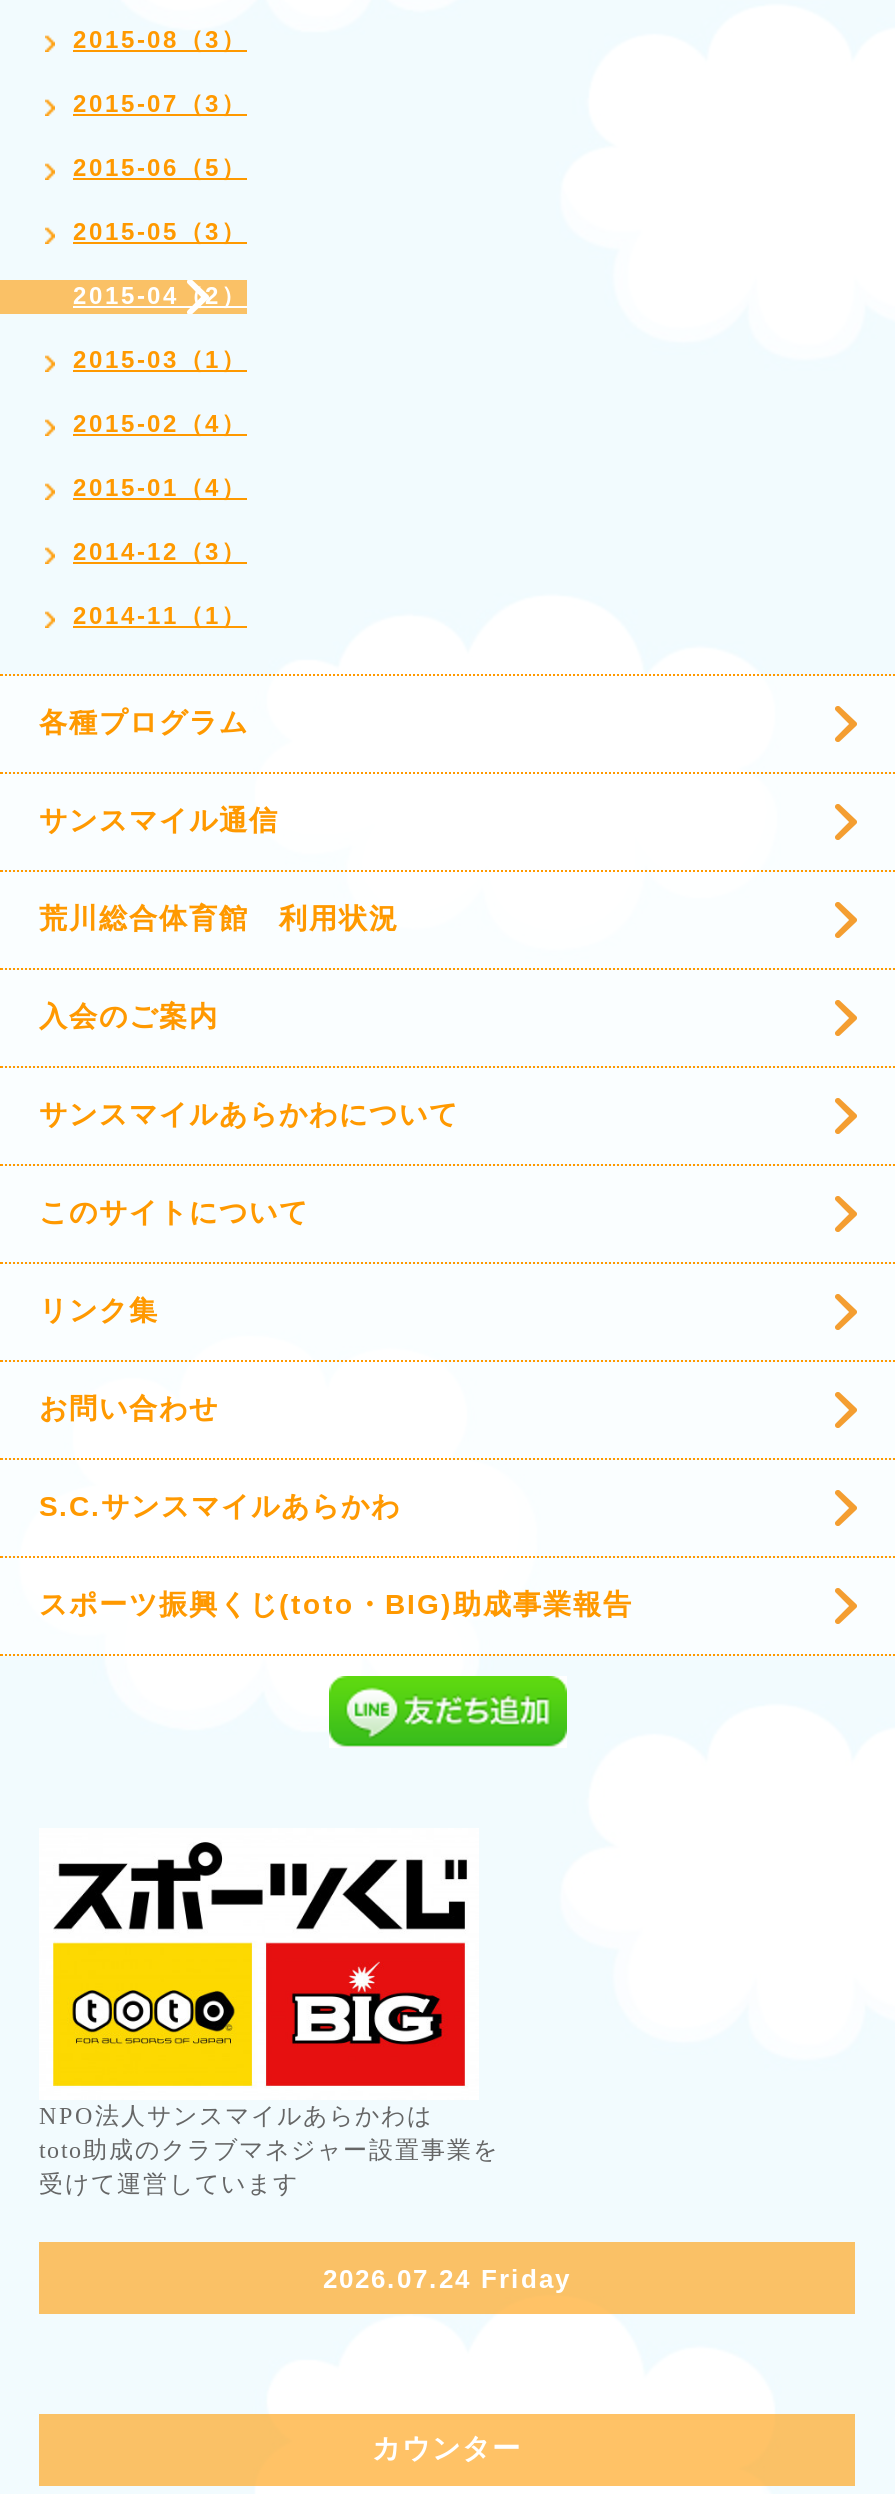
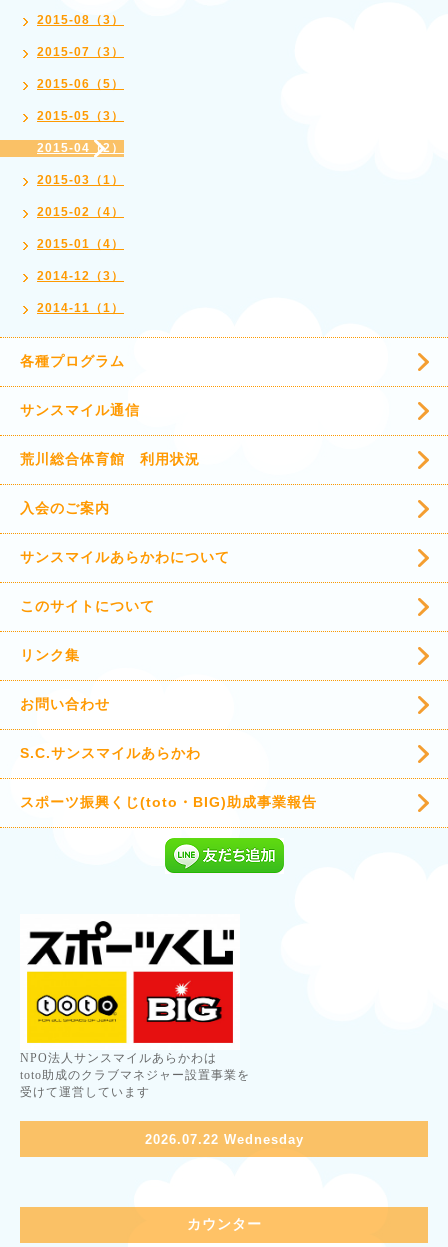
[323,2264,571,2294] 2026.07.24 Friday -> [144,1132,303,1147] 2026.07.22 Wednesday

